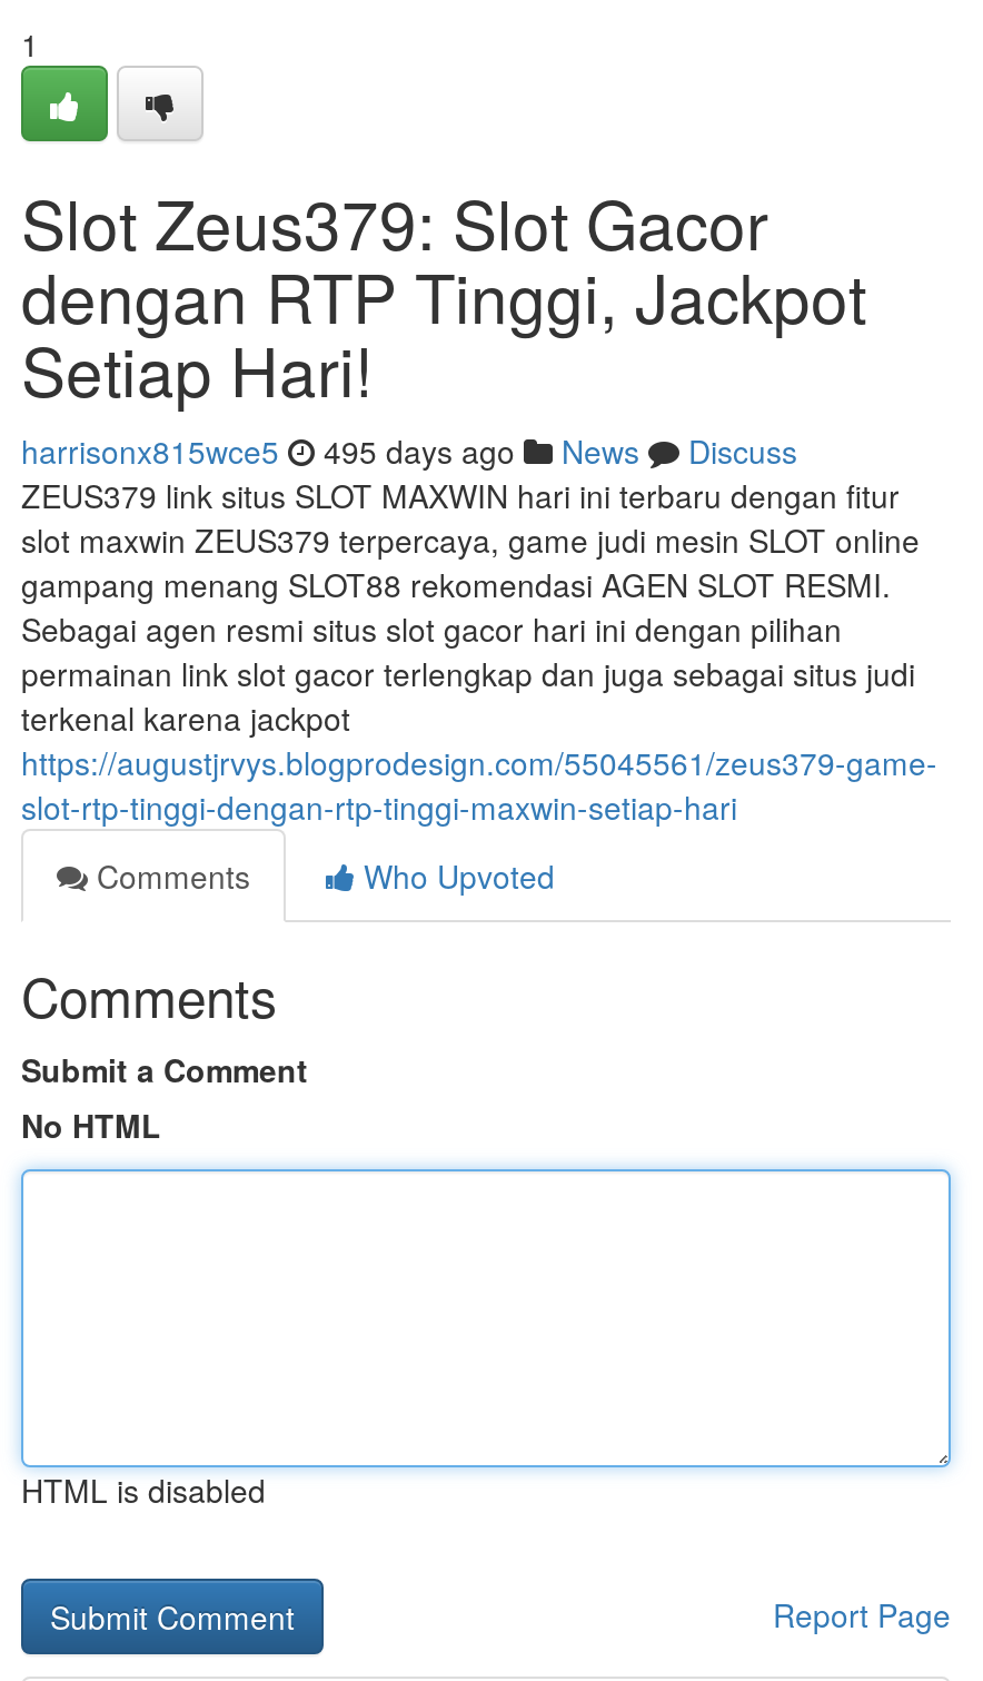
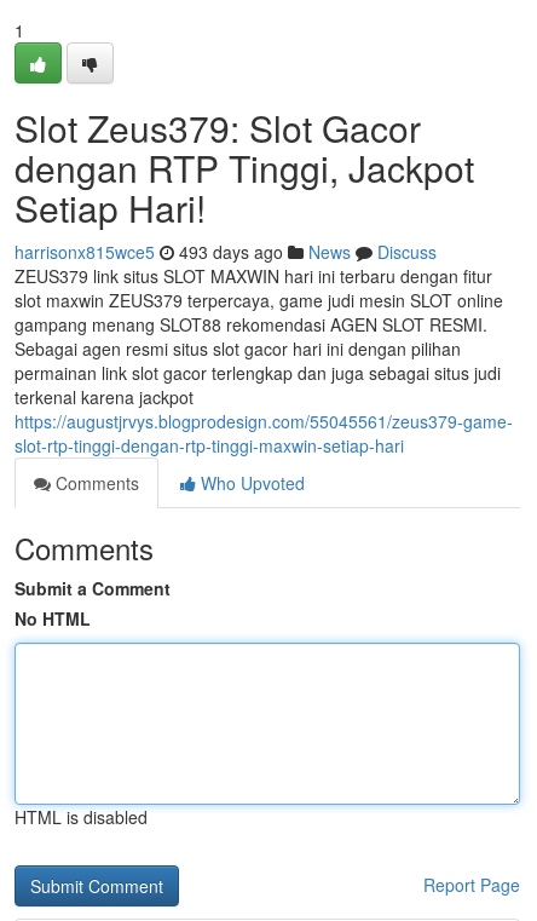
[21,428,797,473] harrisonx815wce5 495 days ago News Discuss -> [15,240,437,264] harrisonx815wce5 493 days ago News Discuss

